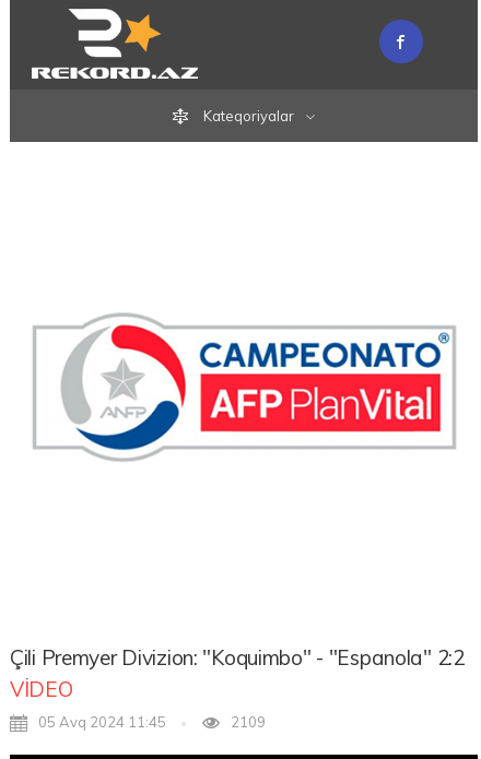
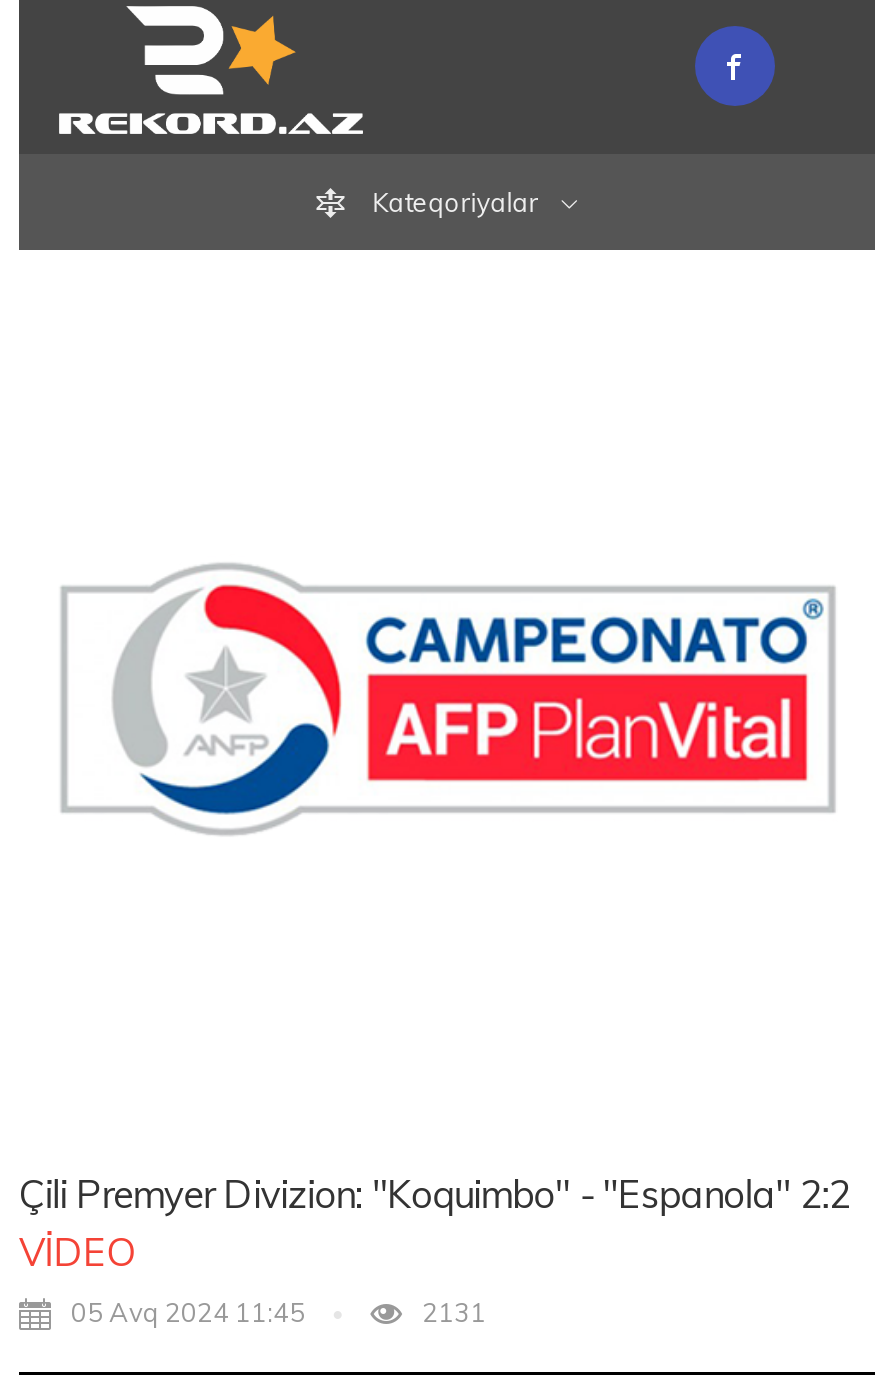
[230,713,265,731] 2109 -> [422,1296,486,1328] 2131

